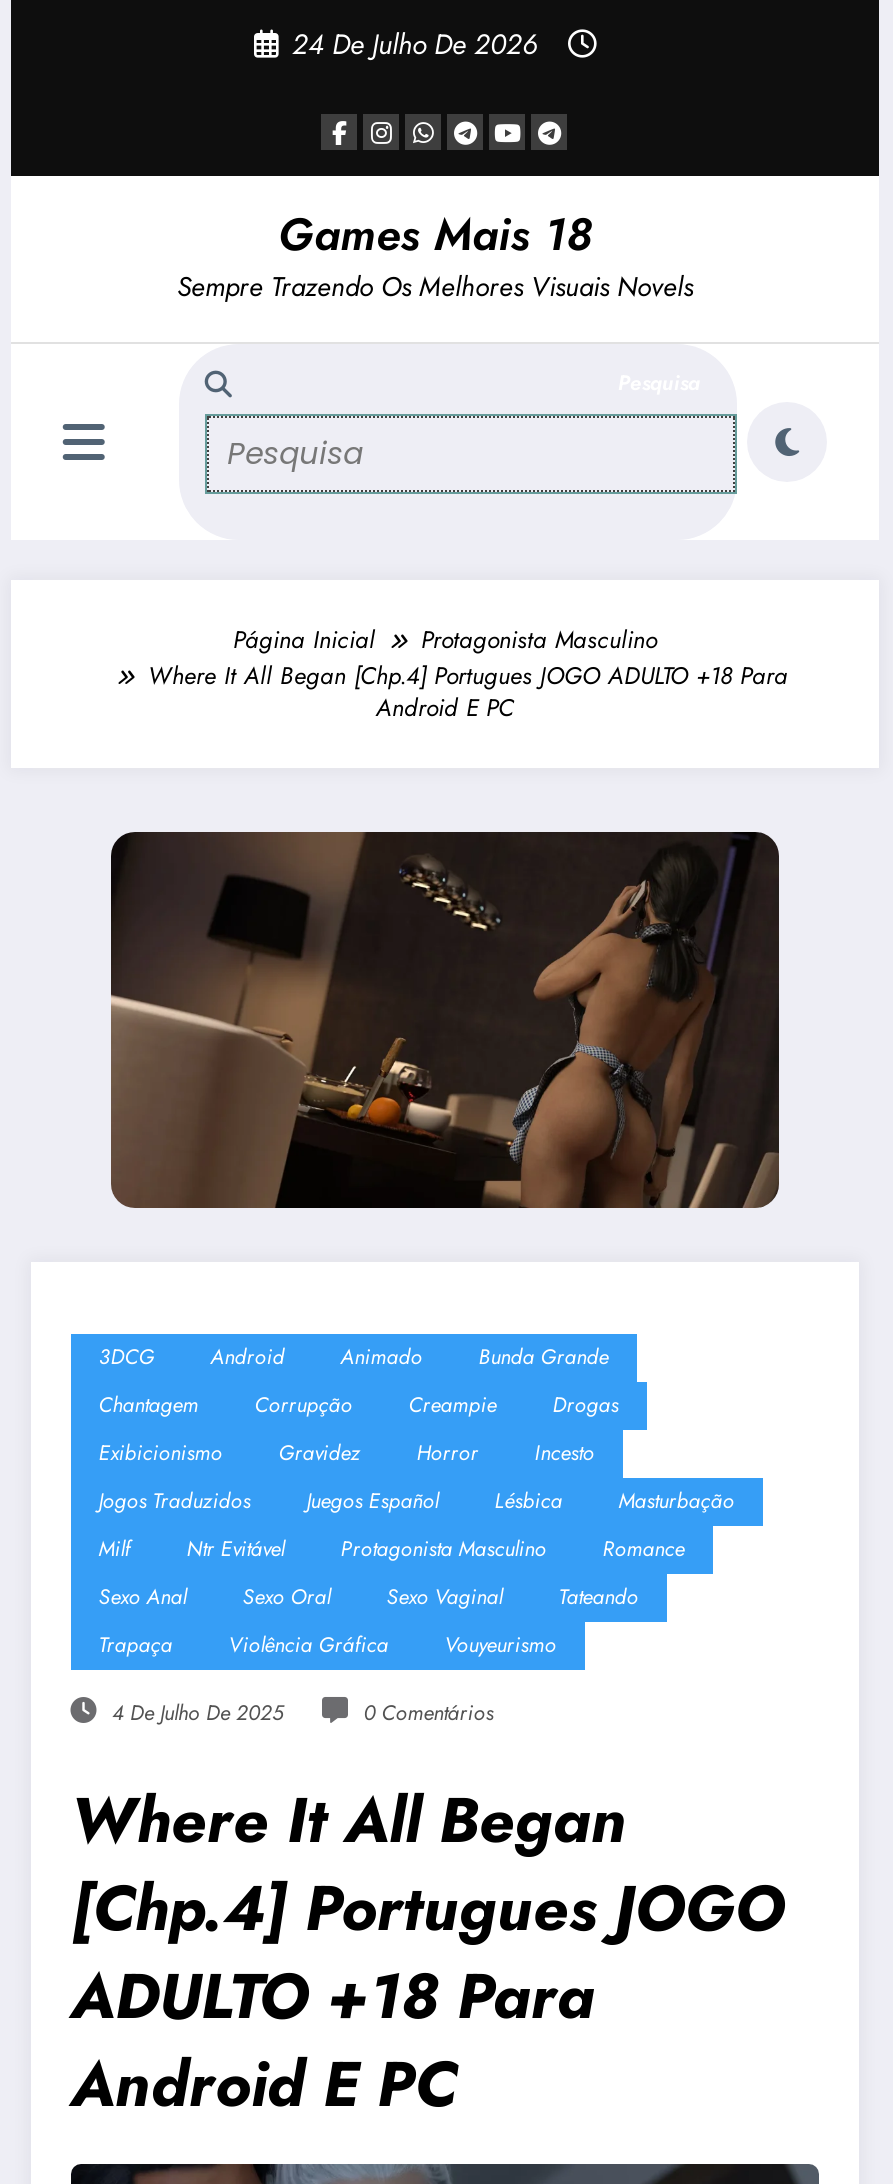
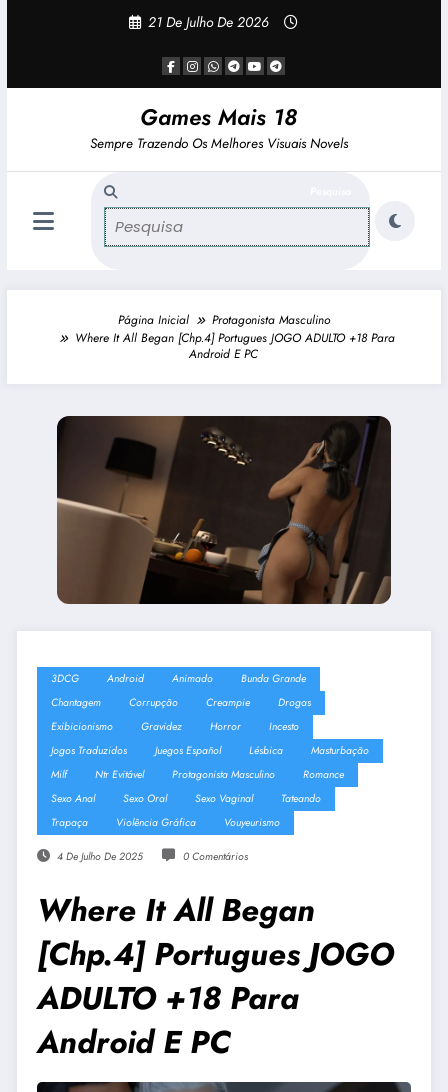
[292,24,538,64] 24 De Julho De 2026 -> [148,12,269,32] 21 De Julho De 2026

